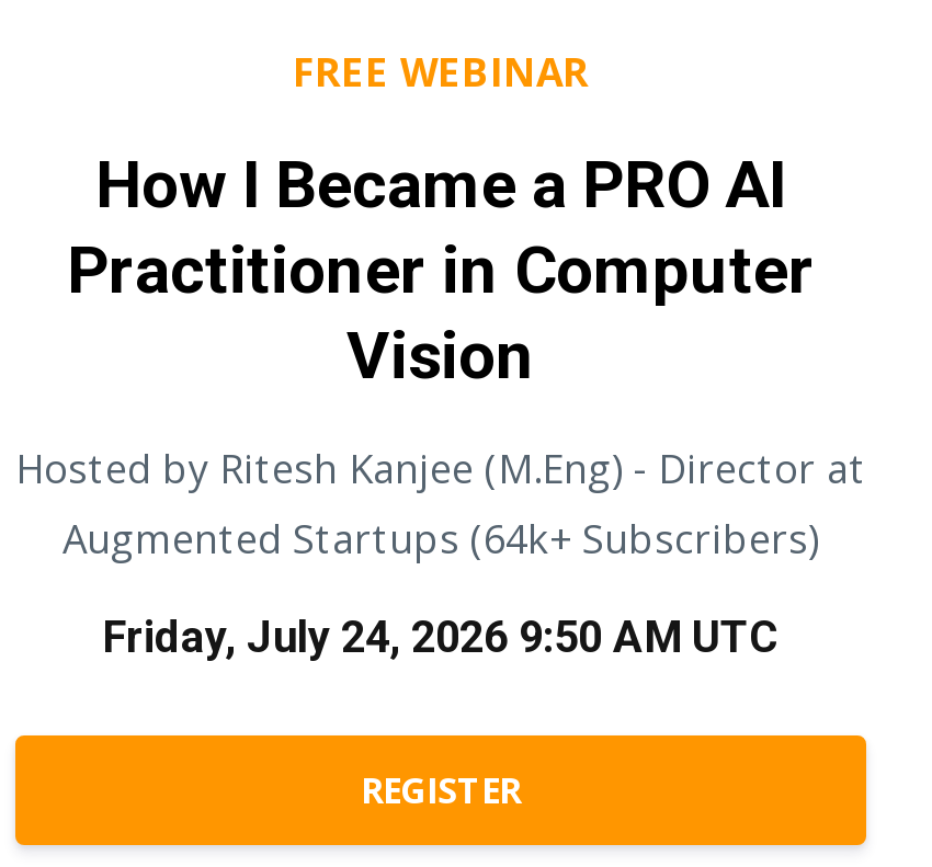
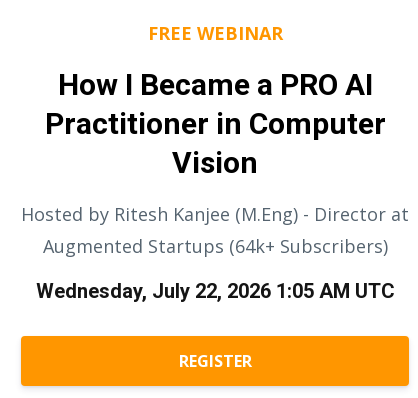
[102,611,780,663] Friday, July 24, 2026 9:50 AM UTC -> [35,279,394,303] Wednesday, July 22, 2026 1:05 AM UTC

